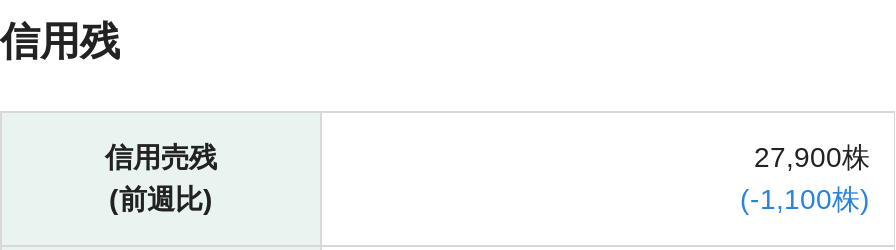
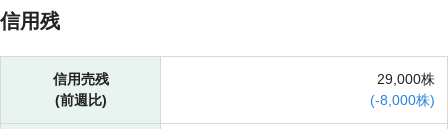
[754,142,870,174] 27,900株 -> [377,71,435,87] 29,000株
[740,184,870,216] (-1,100株) -> [370,92,435,108] (-8,000株)

